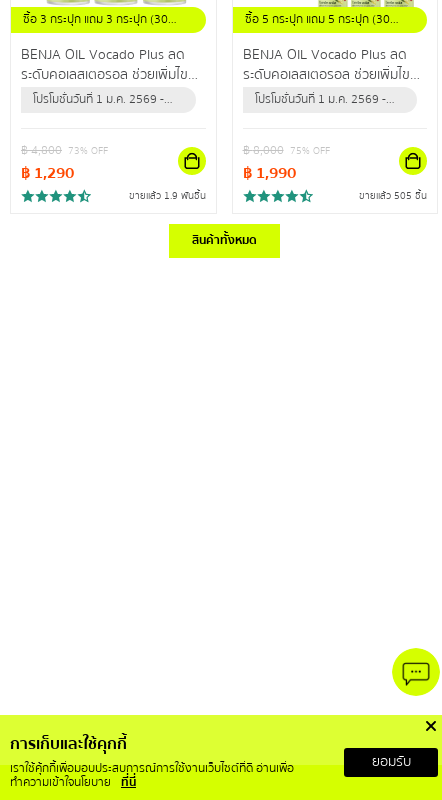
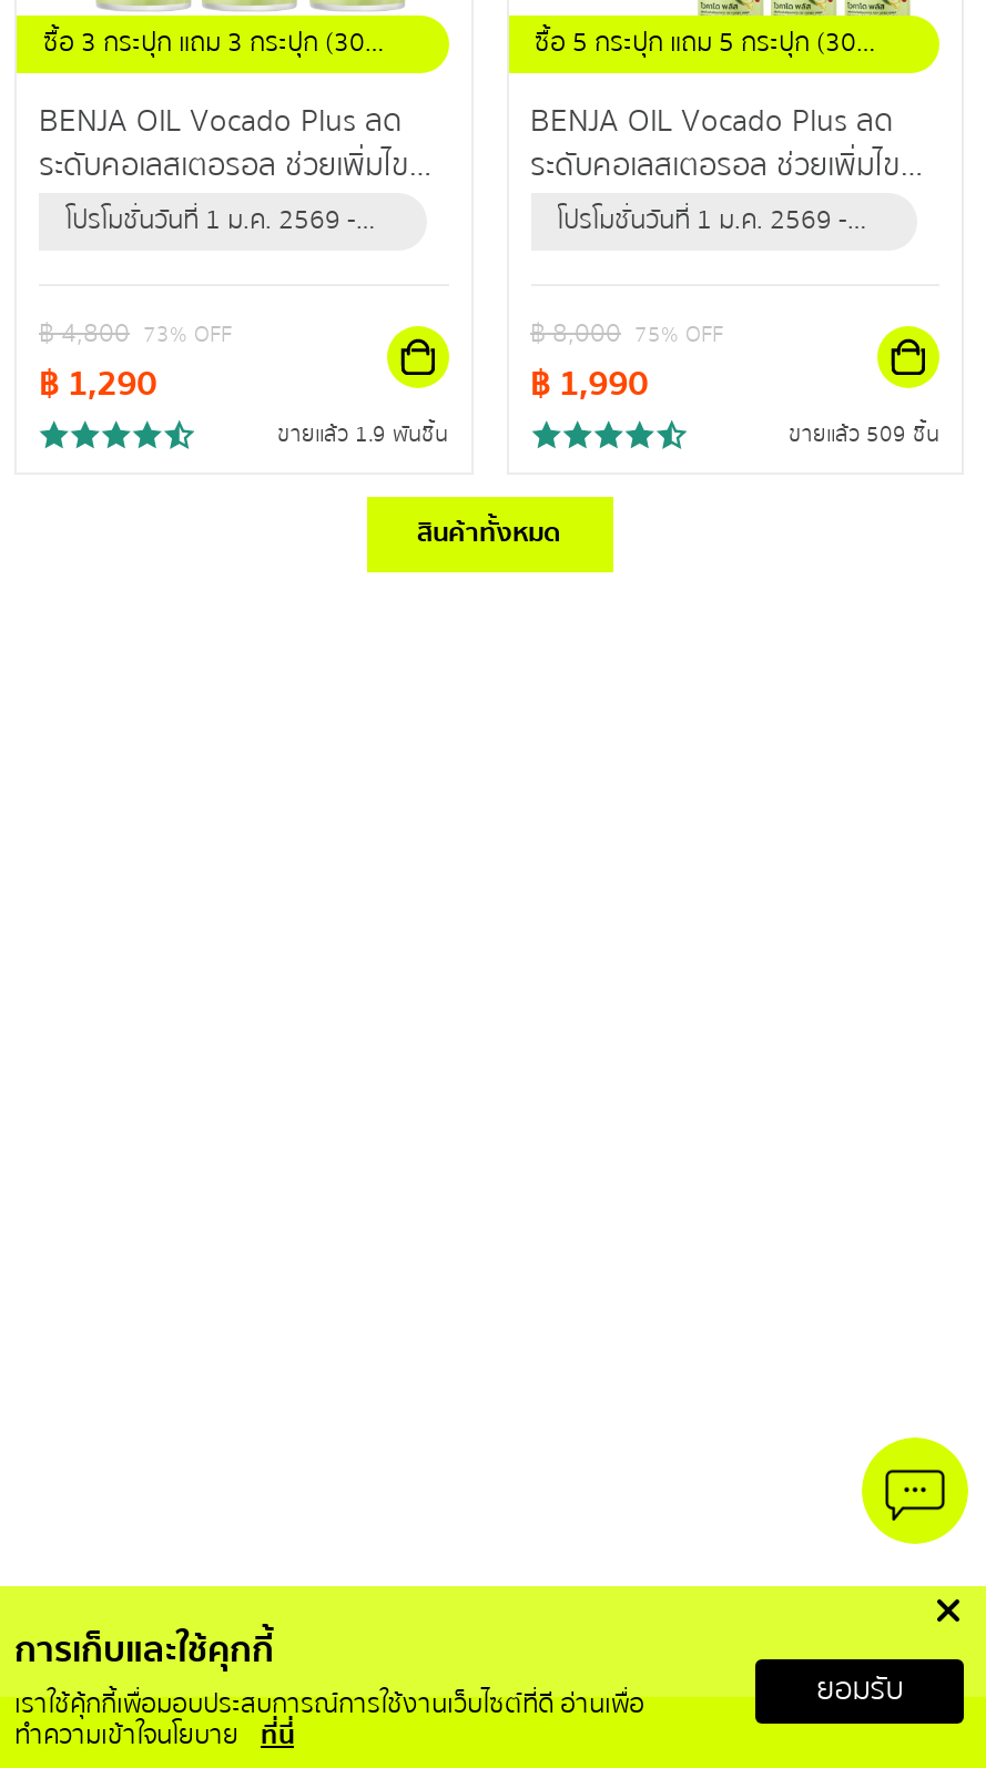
[359,188,427,204] ขายแล้ว 505 ชิ้น -> [789,417,939,453] ขายแล้ว 509 ชิ้น

